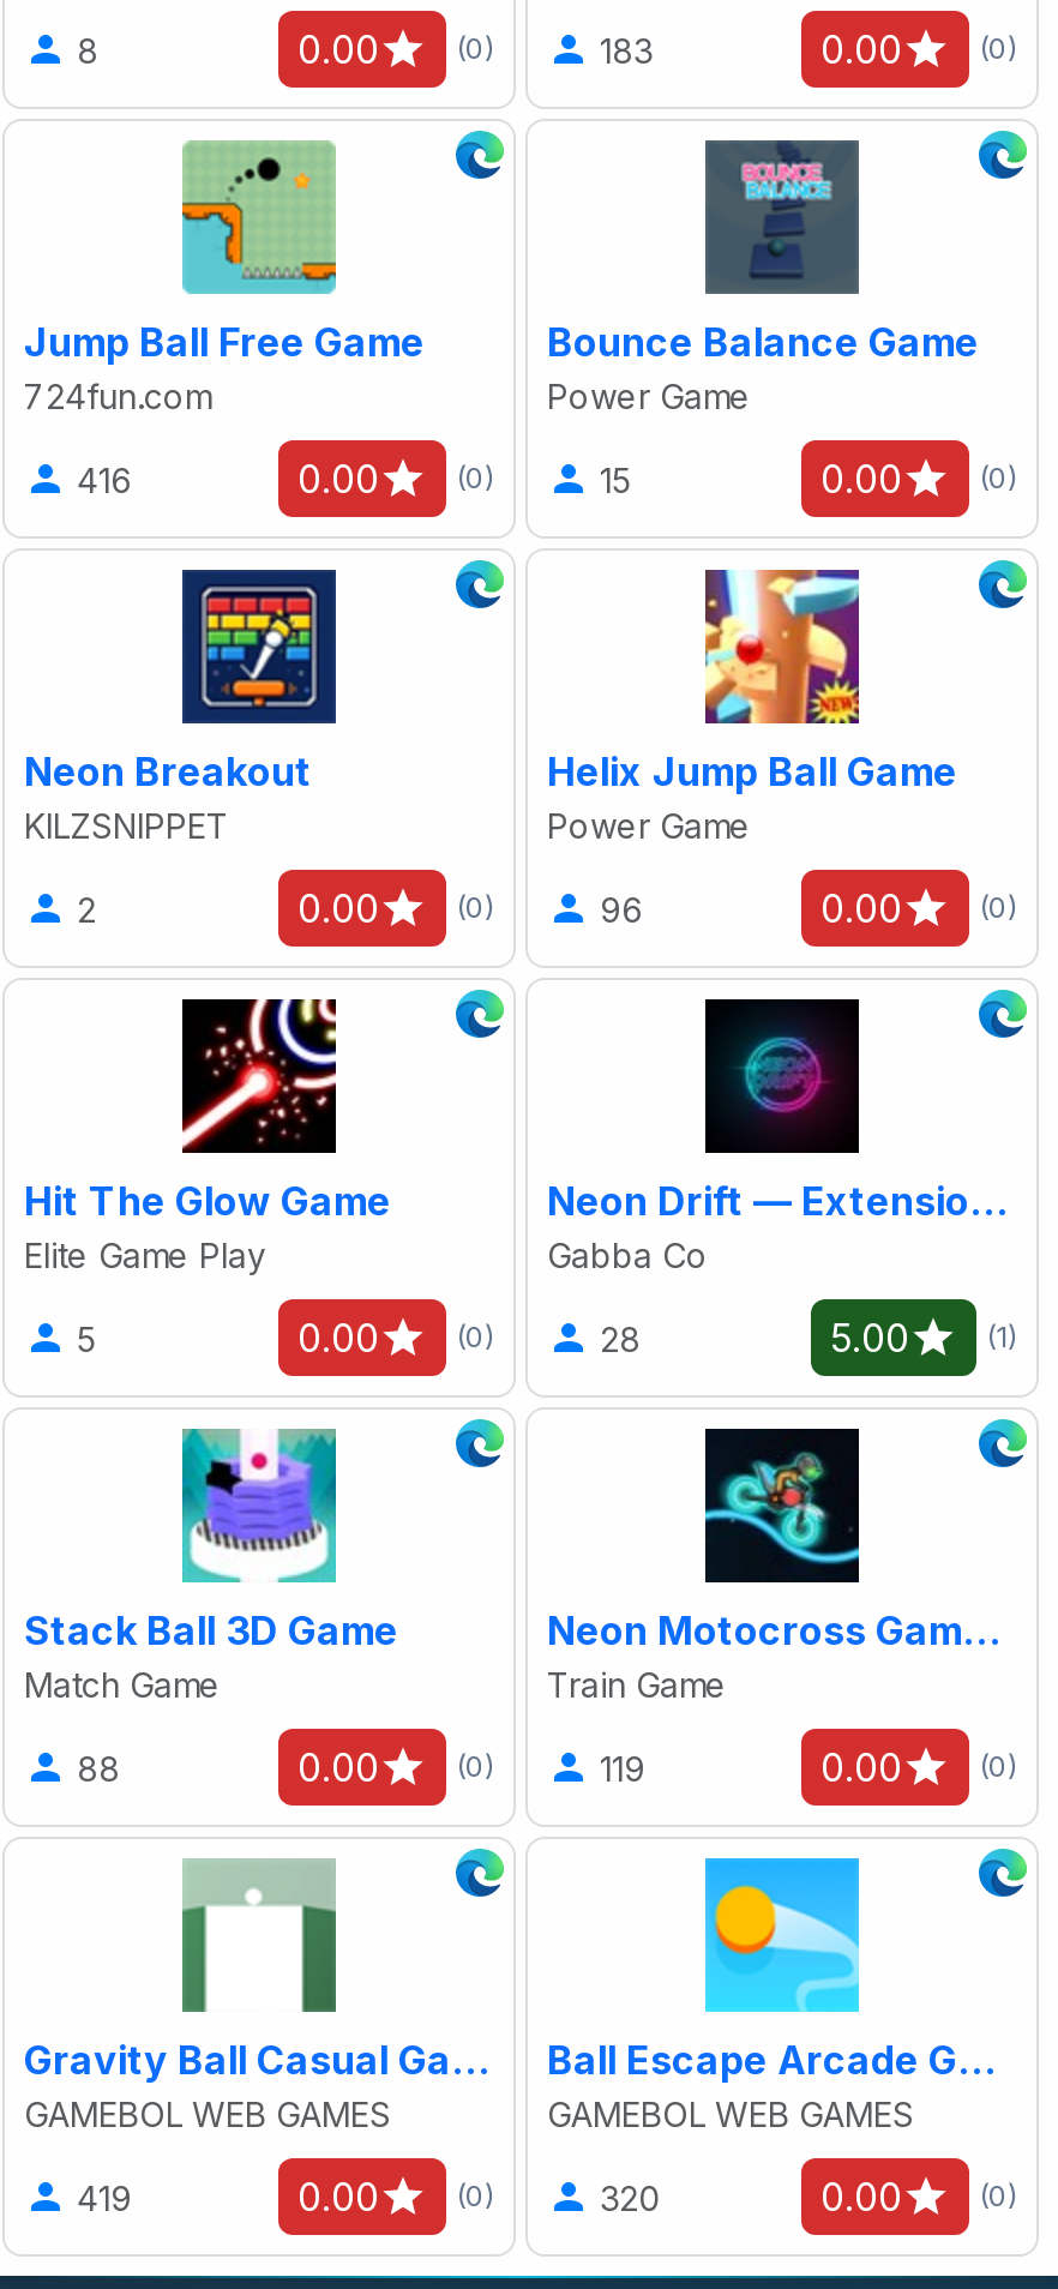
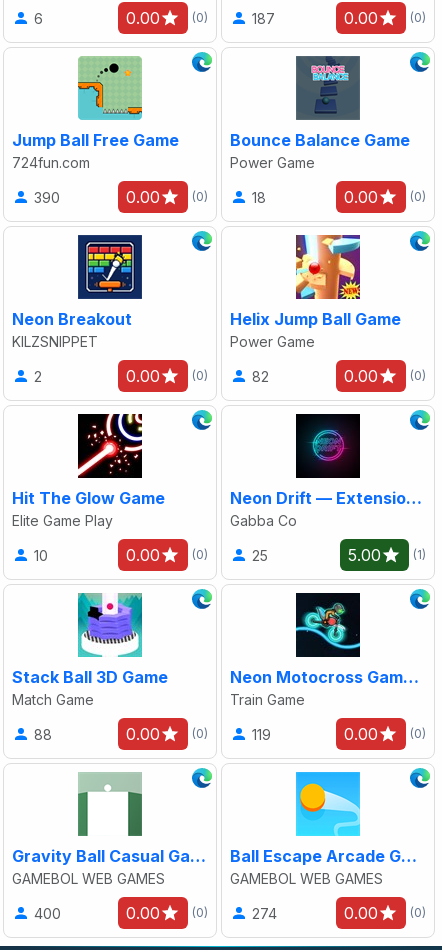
[77,30,98,70] 8 -> [34,10,43,27] 6
[600,30,653,70] 183 -> [252,10,275,27] 187
[77,459,132,500] 416 -> [34,189,60,206] 390
[600,459,631,500] 15 -> [252,189,266,206] 18
[600,888,643,929] 96 -> [252,368,269,385] 82
[77,1318,96,1359] 5 -> [34,547,48,564] 10
[600,1318,641,1359] 28 -> [252,547,268,564] 25
[77,2177,132,2218] 419 -> [34,905,61,922] 400
[600,2177,660,2218] 320 -> [252,905,277,922] 274

